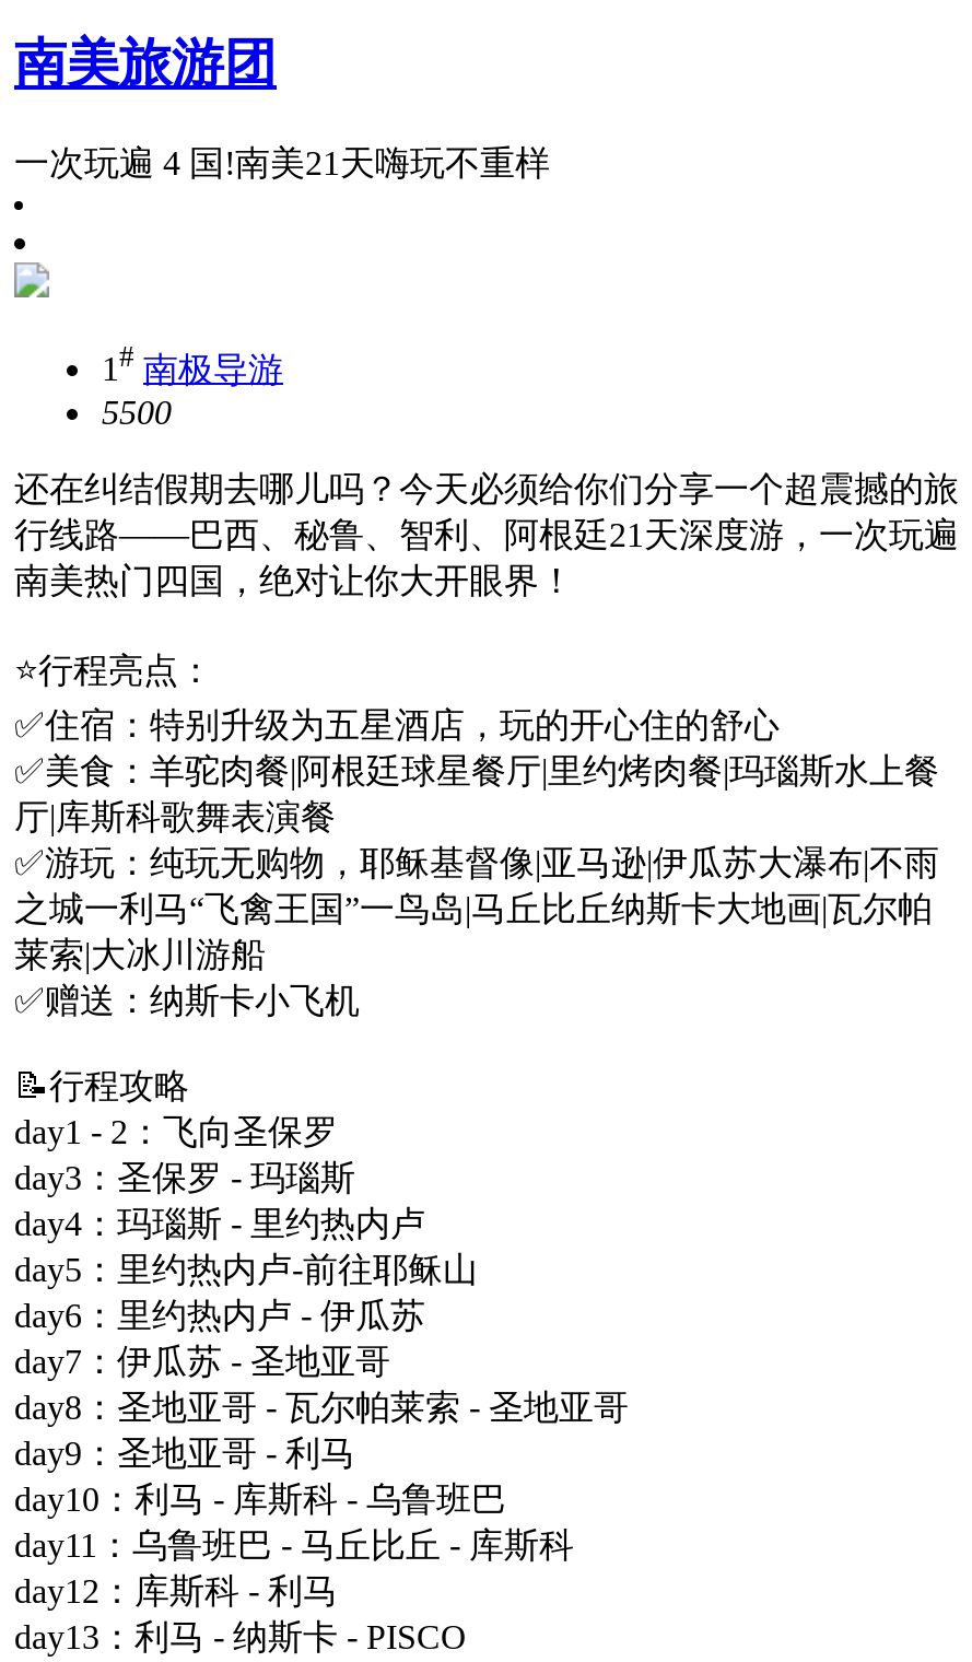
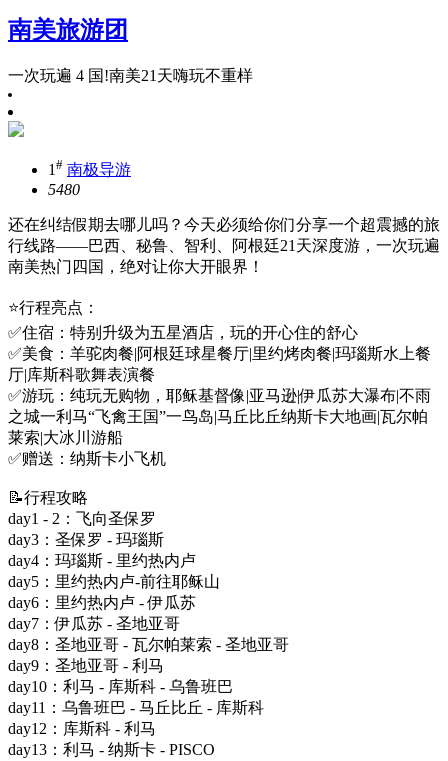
[102,394,172,431] 5500 -> [48,181,80,198] 5480

